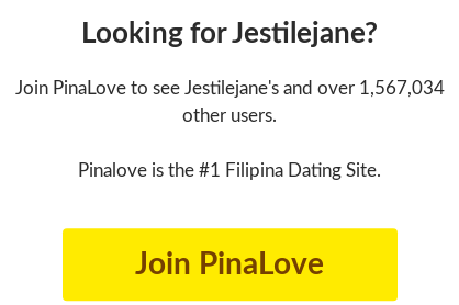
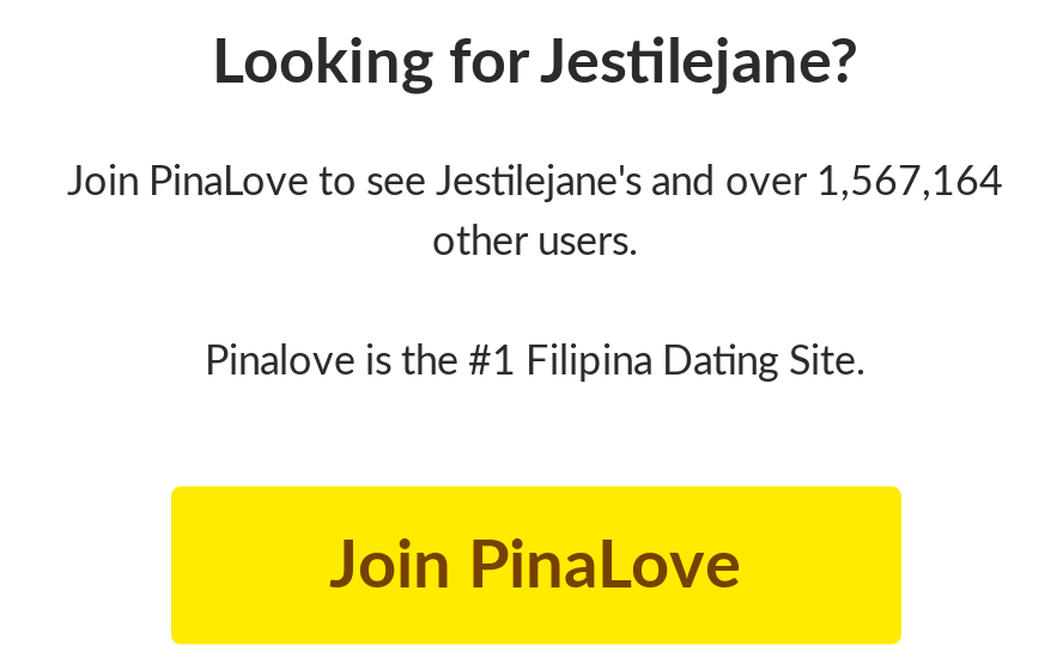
[15,79,444,98] Join PinaLove to see Jestilejane's and over 1,567,034 -> [67,160,1003,201] Join PinaLove to see Jestilejane's and over 1,567,164

